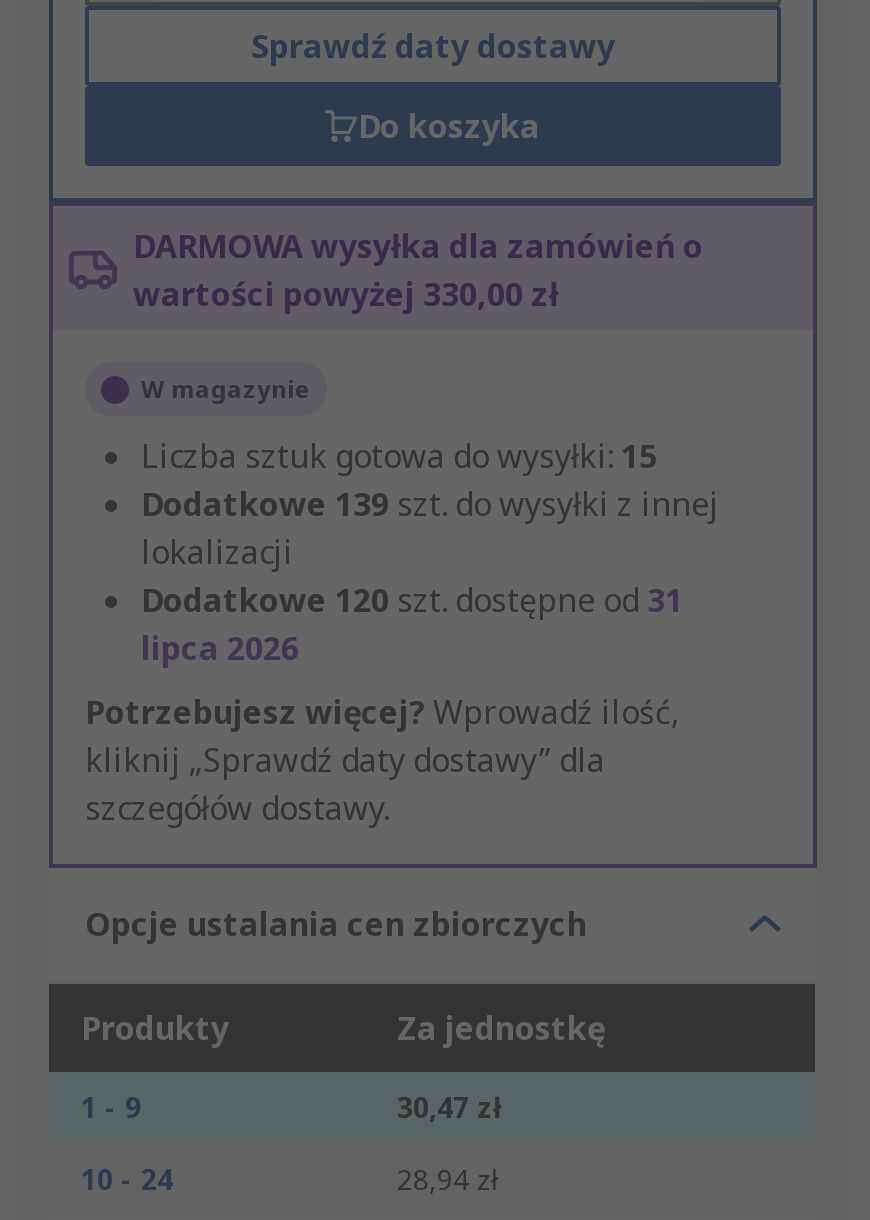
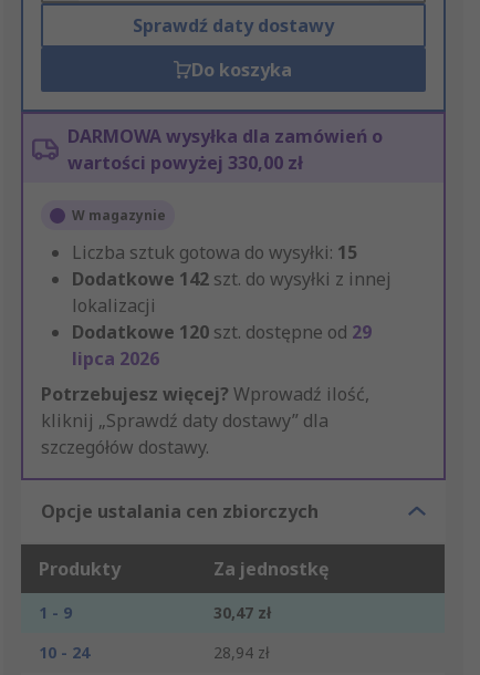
[141,483,719,527] Dodatkowe 139 szt. do wysyłki z innej -> [72,267,392,292] Dodatkowe 142 szt. do wysyłki z innej
[141,579,683,623] Dodatkowe 120 szt. dostępne od 31 -> [72,320,372,345] Dodatkowe 120 szt. dostępne od 29

